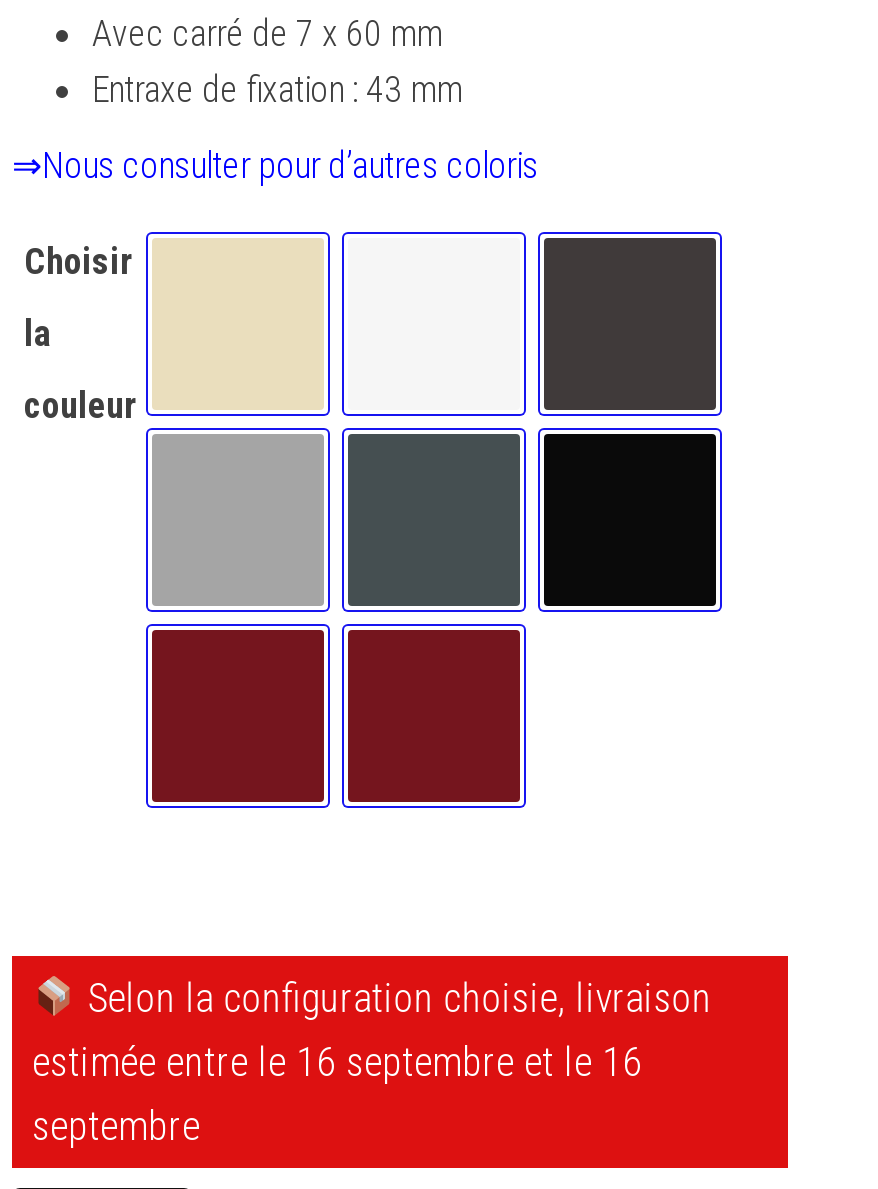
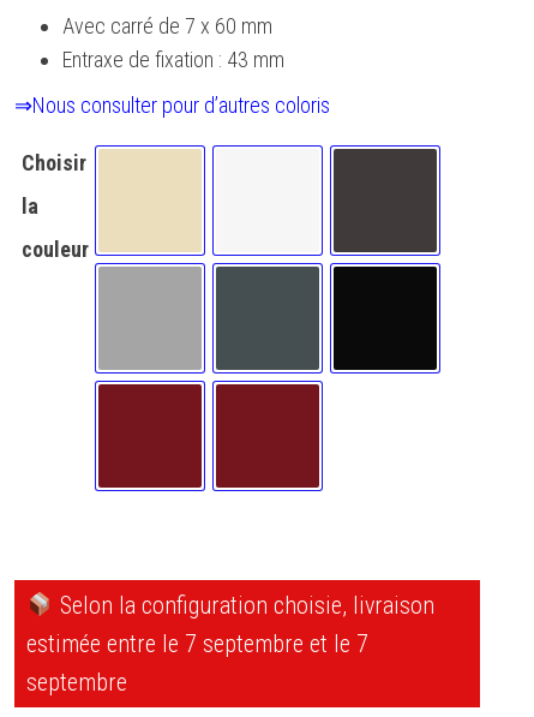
[32,1039,642,1087] estimée entre le 16 septembre et le 16 -> [26,629,368,658] estimée entre le 7 septembre et le 7

